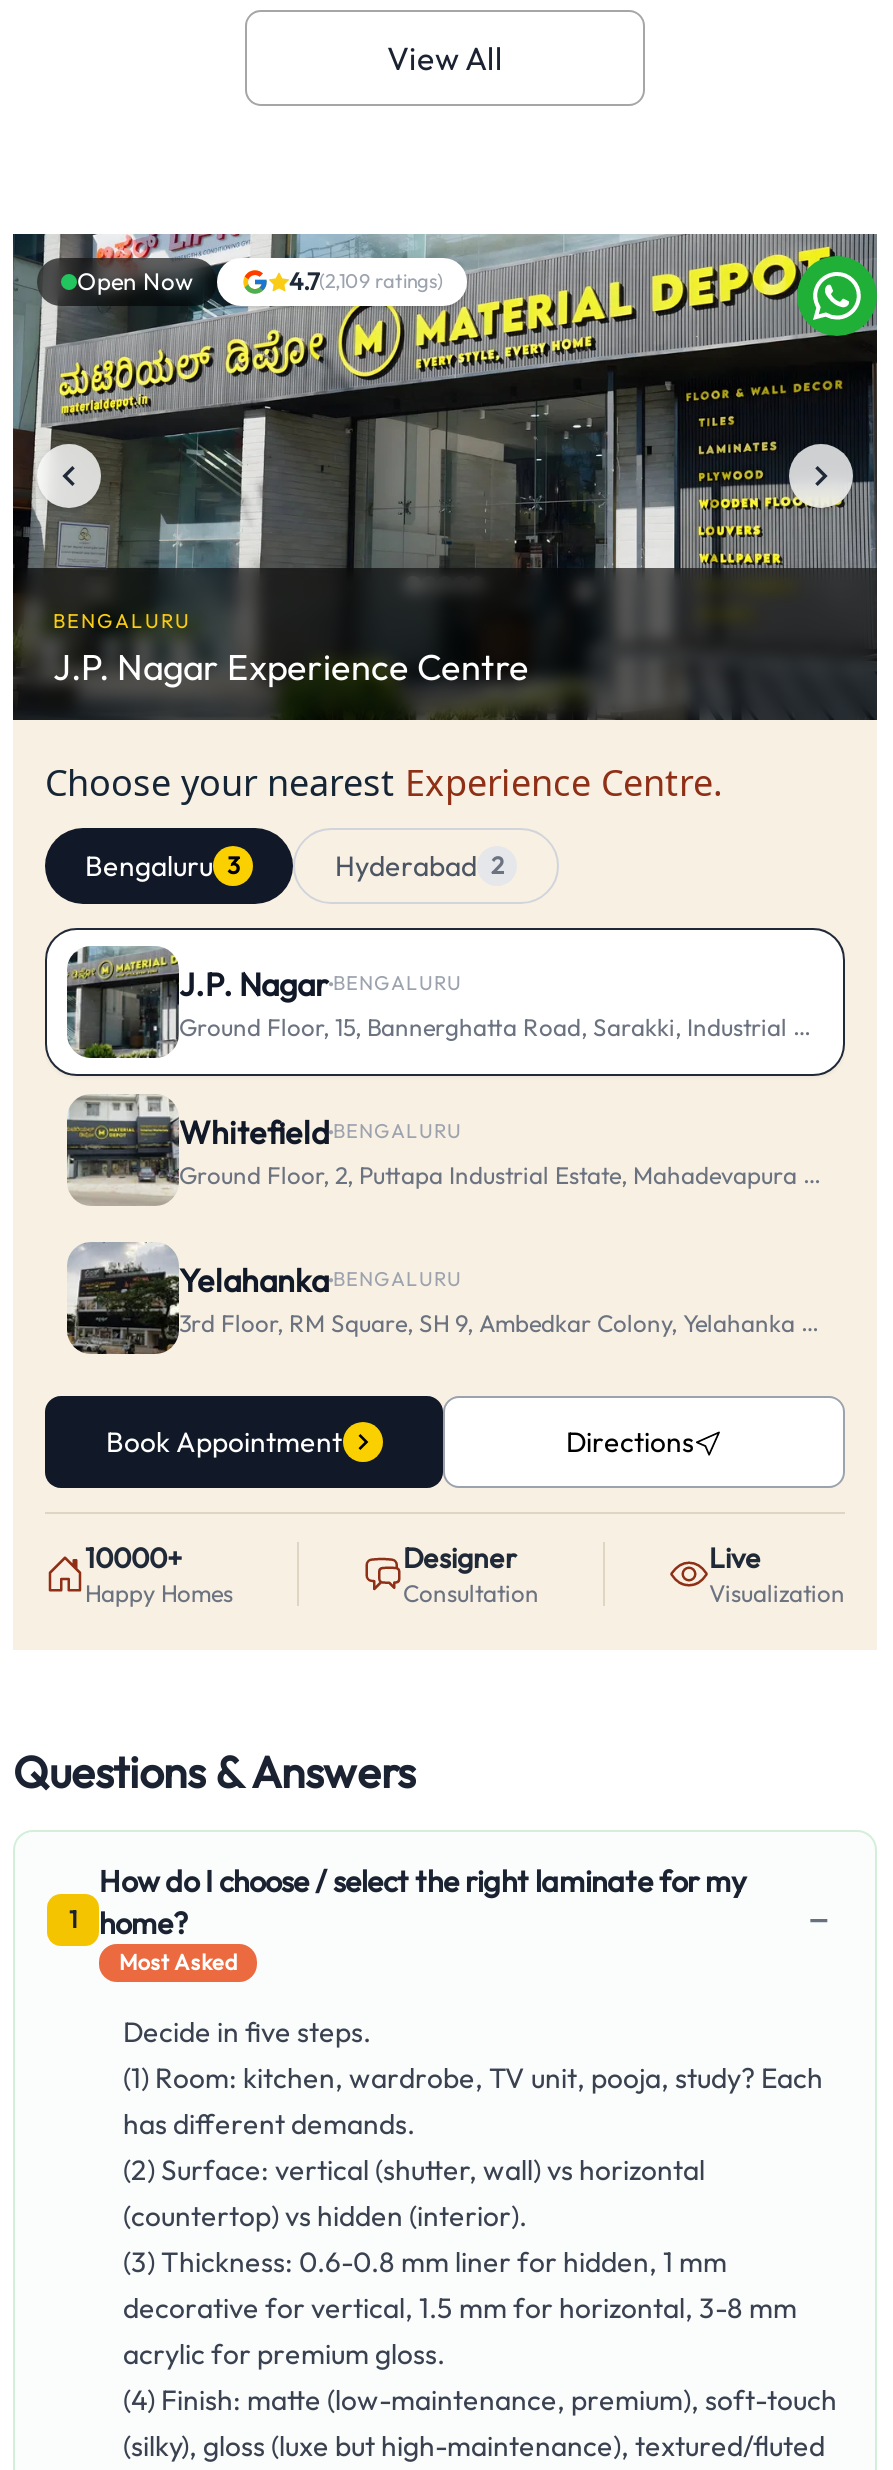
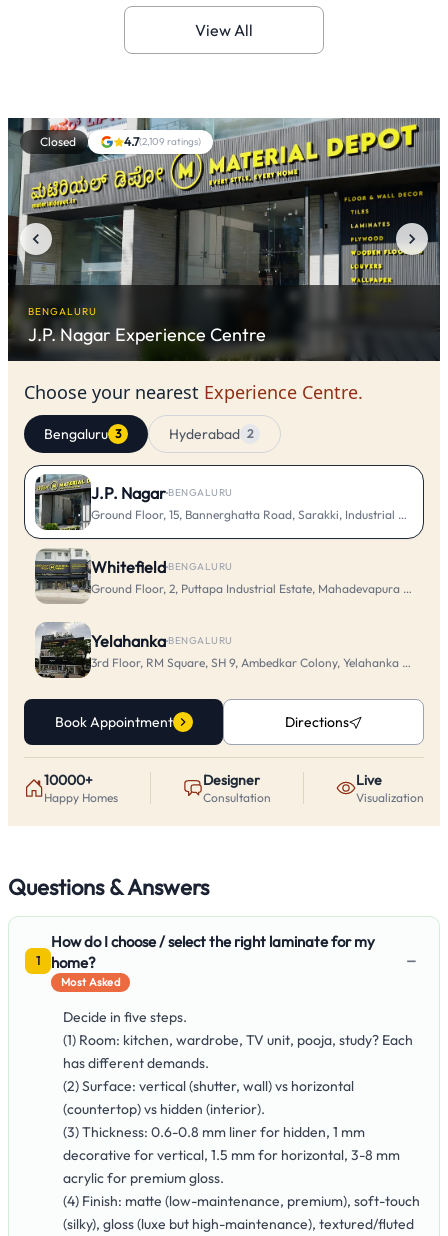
[77,266,193,296] Open Now -> [40,134,76,149] Closed
[797,256,877,336] [image] -> [401,129,440,169] [image]

